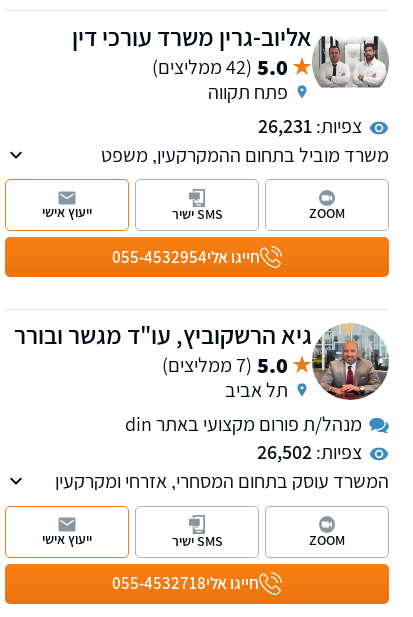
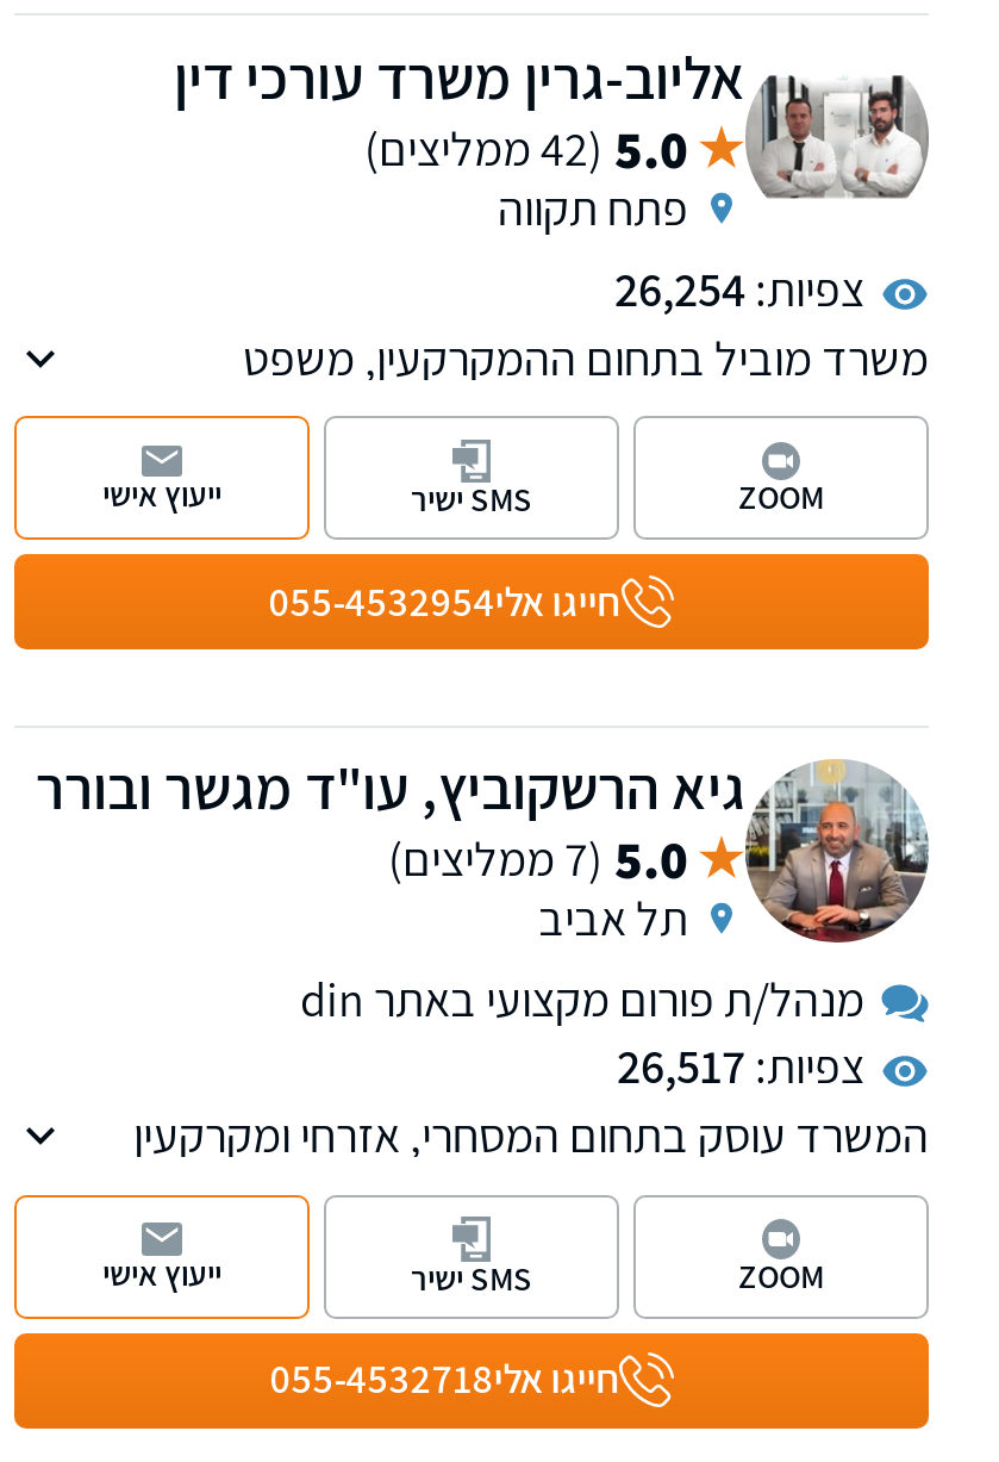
[258,112,362,138] צפיות: 26,231 -> [614,257,864,319] צפיות: 26,254
[257,439,362,465] צפיות: 26,502 -> [617,1035,864,1097] צפיות: 26,517

